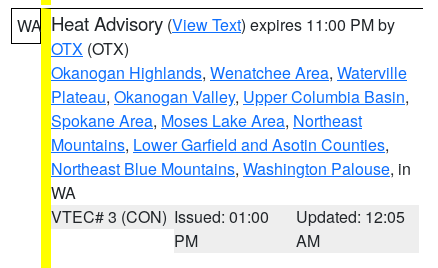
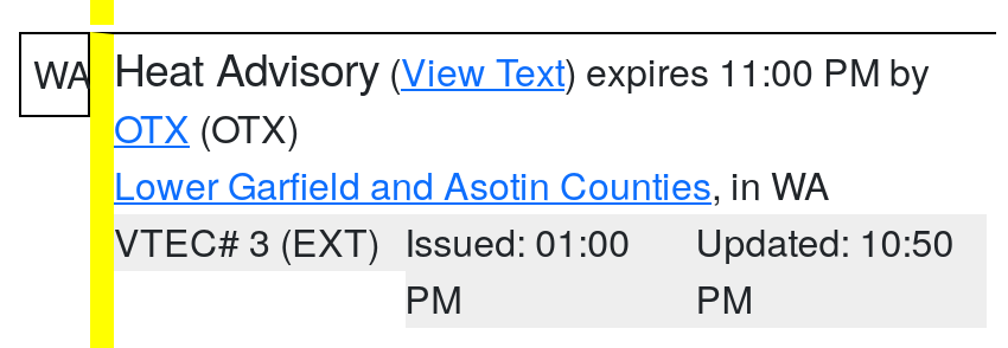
[51,61,411,228] Okanogan Highlands, Wenatchee Area, Waterville | Plateau, Okanogan Valley, Upper Columbia Basin, | Spokane Area, Moses Lake Area, Northeast | Mountains, Lower Garfield and Asotin Counties, | Northeast Blue Mountains, Washington Palouse, in | WA | VTEC# 3 (CON) Issued: 01:00 -> [114,157,830,269] Lower Garfield and Asotin Counties, in WA | VTEC# 3 (EXT) Issued: 01:00
[296,205,405,252] Updated: 12:05 | AM -> [695,214,954,326] Updated: 10:50 | PM

